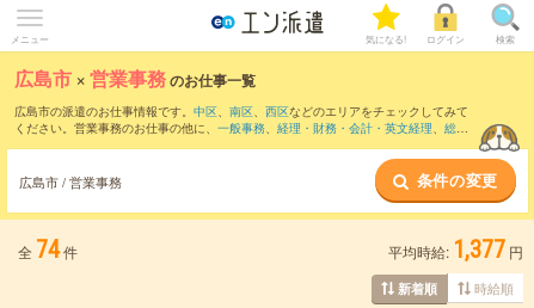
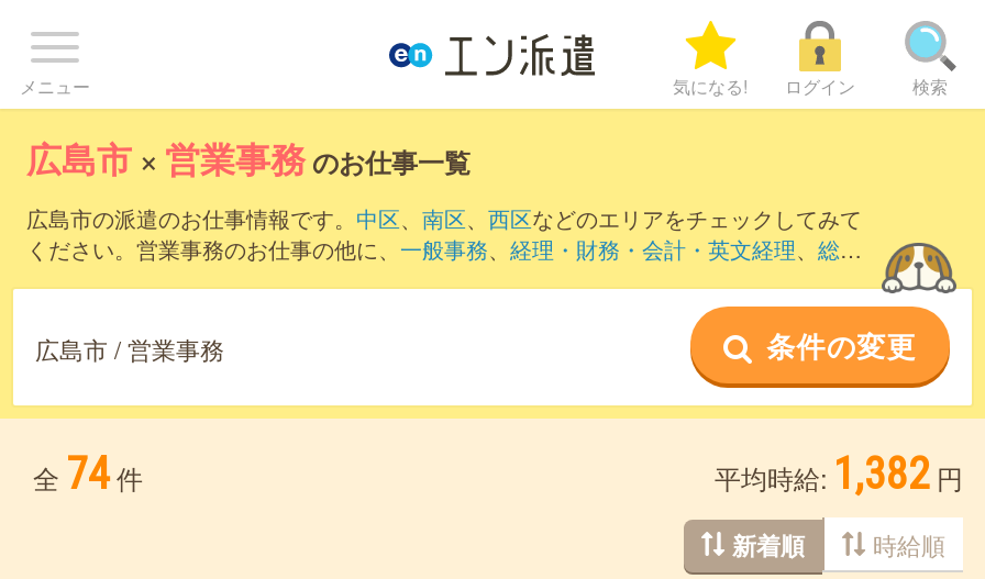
[388,235,523,264] 平均時給: 1,377 円 -> [715,447,963,500] 平均時給: 1,382 円

